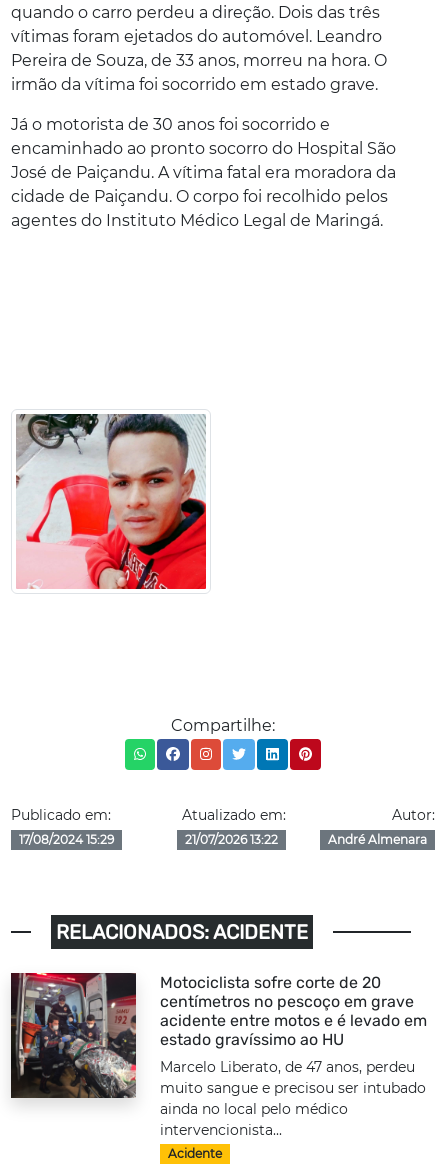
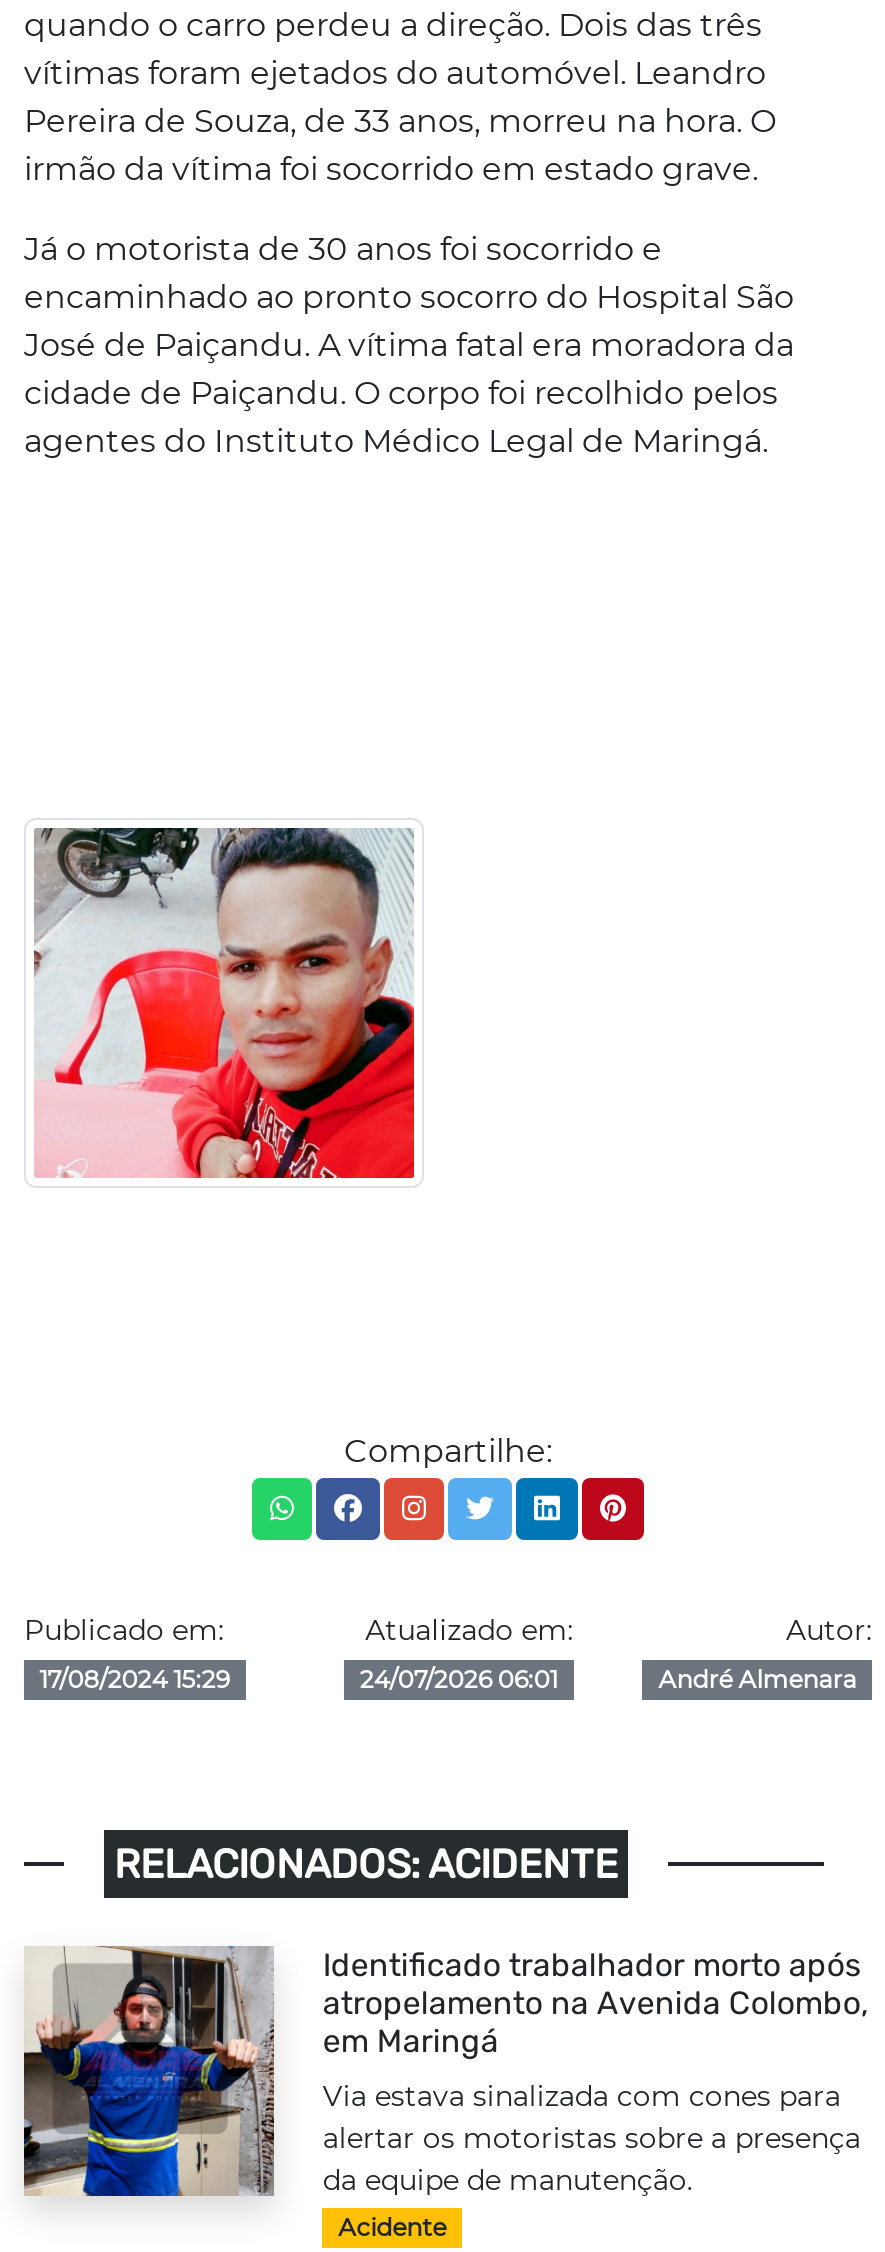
[185,832,278,847] 21/07/2026 13:22 -> [360,1664,558,1694] 24/07/2026 06:01
[10,972,427,1099] [image] | Motociclista sofre corte de 20 | centímetros no pescoço em grave | acidente entre motos e é levado em | estado gravíssimo ao HU -> [24,1946,869,2198] [image] | Identificado trabalhador morto após | atropelamento na Avenida Colombo, | em Maringá
[160,1058,426,1139] Marcelo Liberato, de 47 anos, perdeu | muito sangue e precisou ser intubado | ainda no local pelo médico | intervencionista... -> [323,2078,861,2198] Via estava sinalizada com cones para | alertar os motoristas sobre a presença | da equipe de manutenção.

